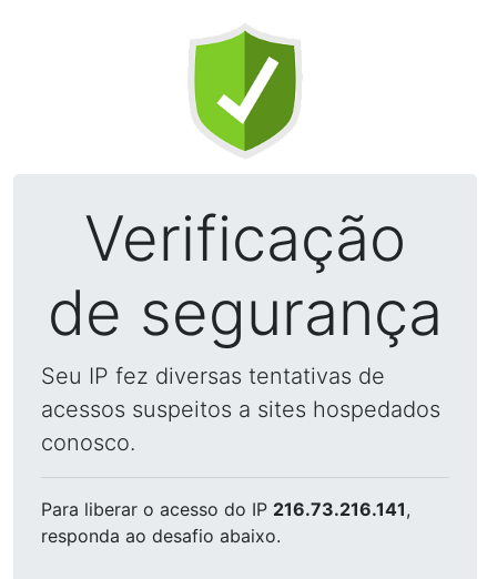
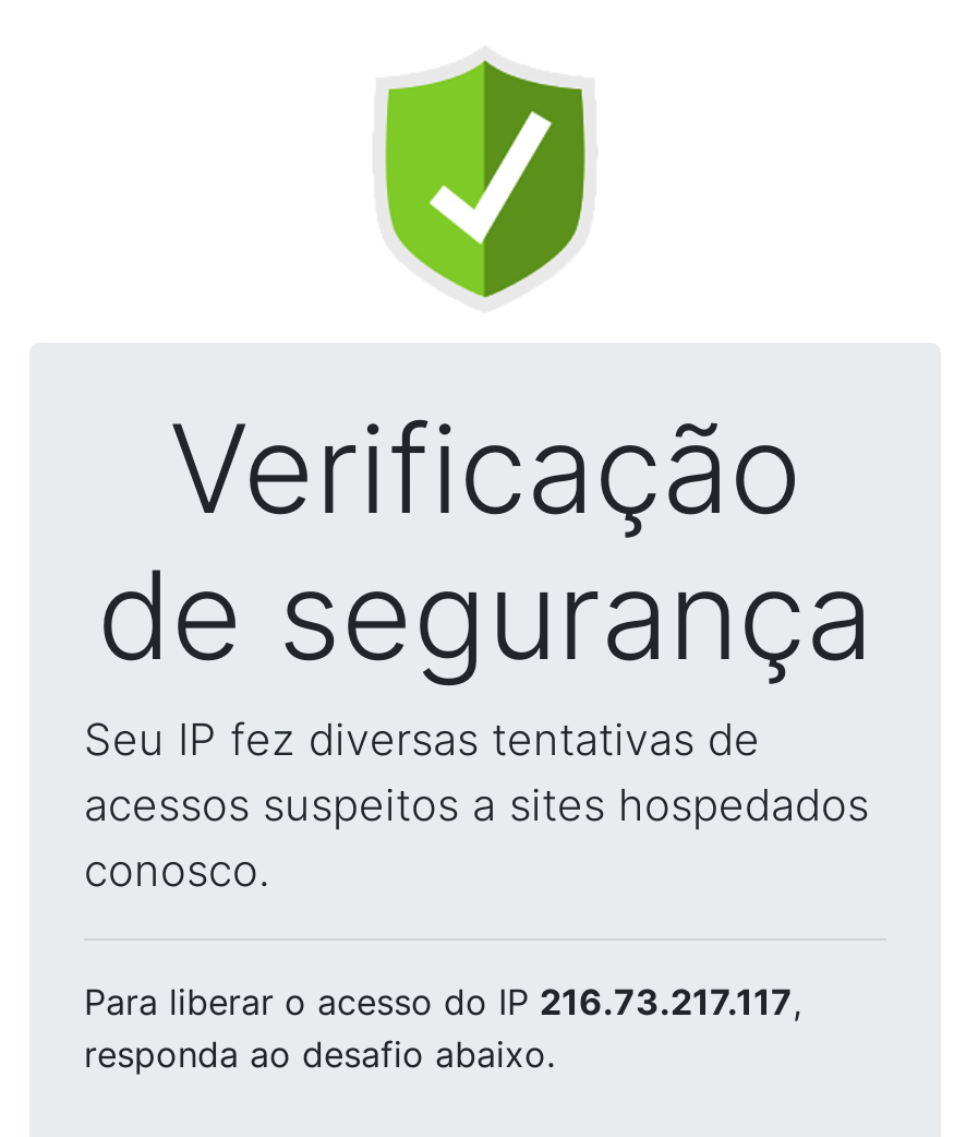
[41,498,410,520] Para liberar o acesso do IP 216.73.216.141, -> [84,980,801,1024] Para liberar o acesso do IP 216.73.217.117,

